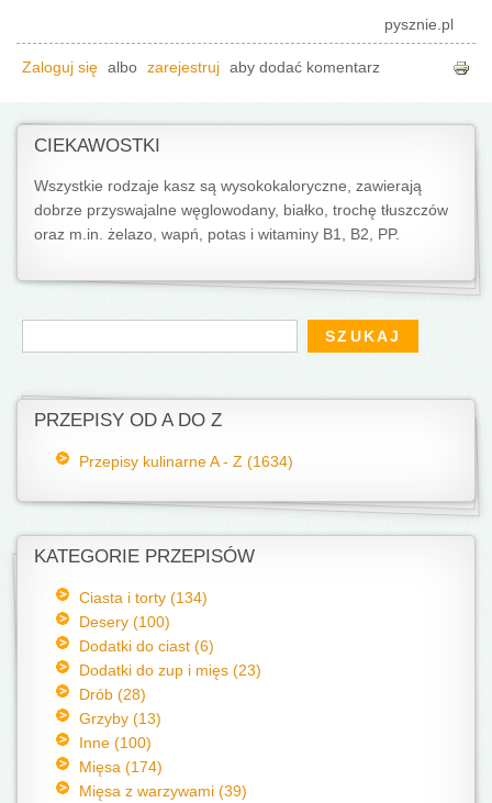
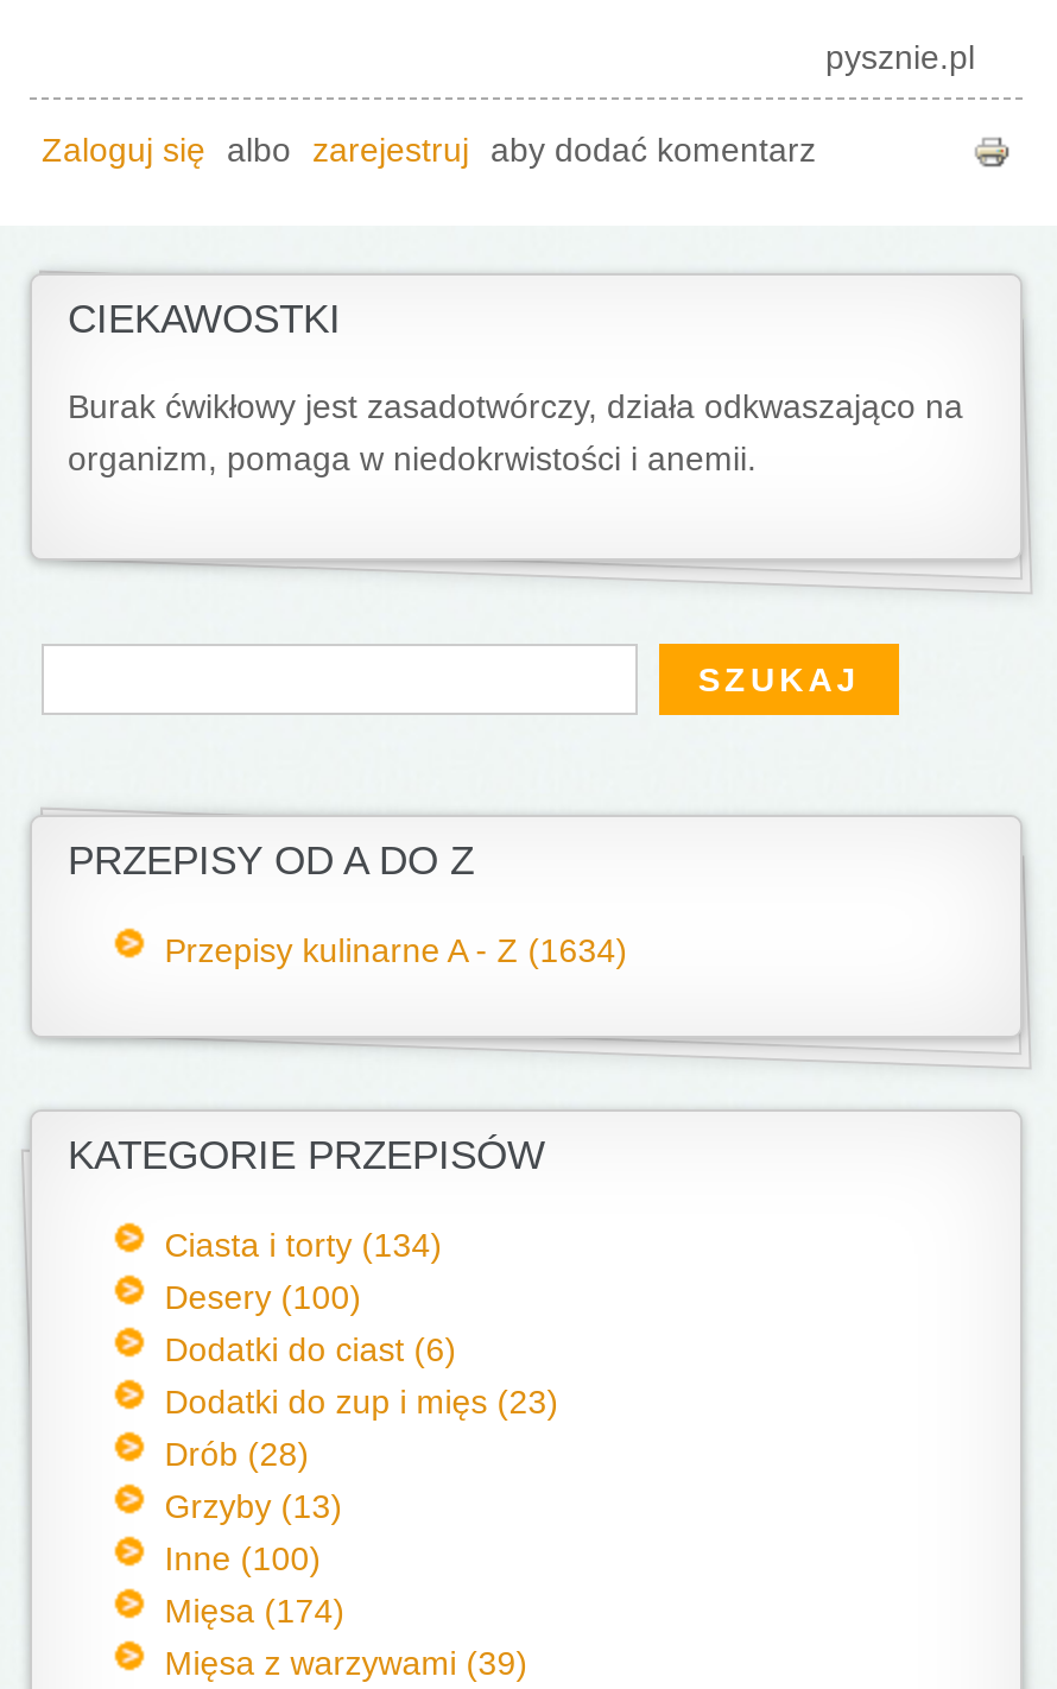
[34,178,448,243] Wszystkie rodzaje kasz są wysokokaloryczne, zawierają | dobrze przyswajalne węglowodany, białko, trochę tłuszczów | oraz m.in. żelazo, wapń, potas i witaminy B1, B2, PP. -> [68,389,963,477] Burak ćwikłowy jest zasadotwórczy, działa odkwaszająco na | organizm, pomaga w niedokrwistości i anemii.

